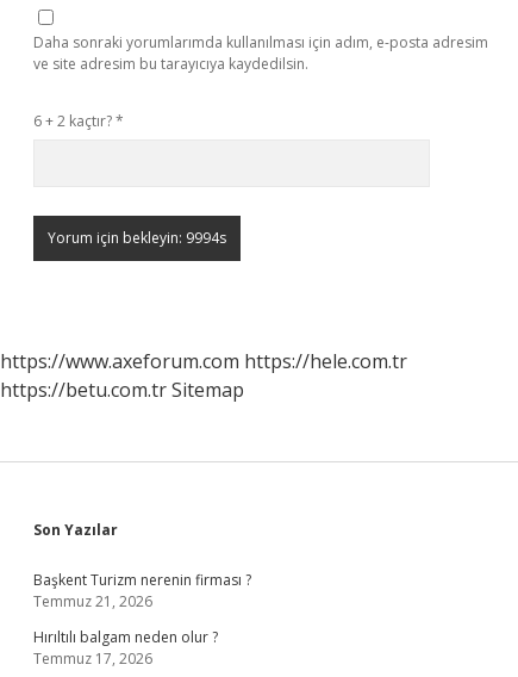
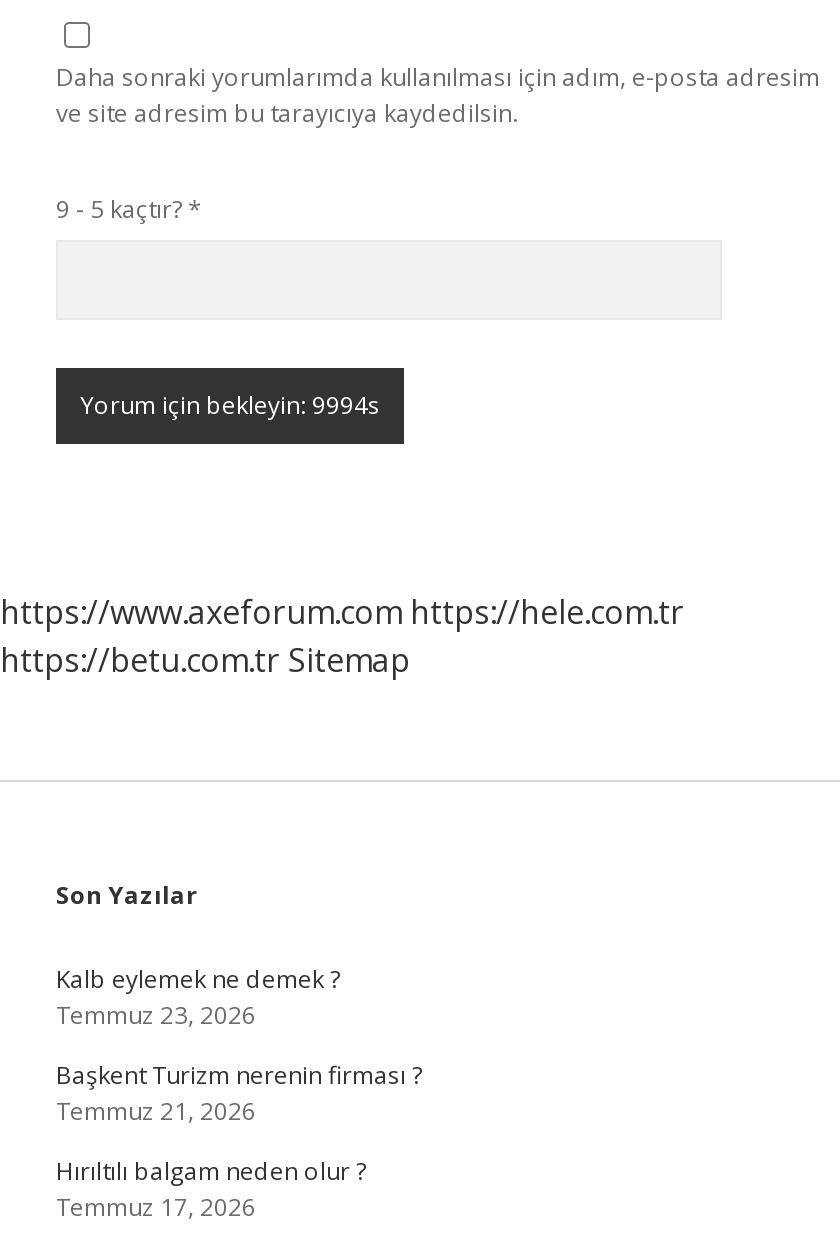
[33,111,124,131] 6 + 2 kaçtır? * -> [56,192,202,226] 9 - 5 kaçtır? *
none -> [56,962,340,1032] Kalb eylemek ne demek ? | Temmuz 23, 2026

